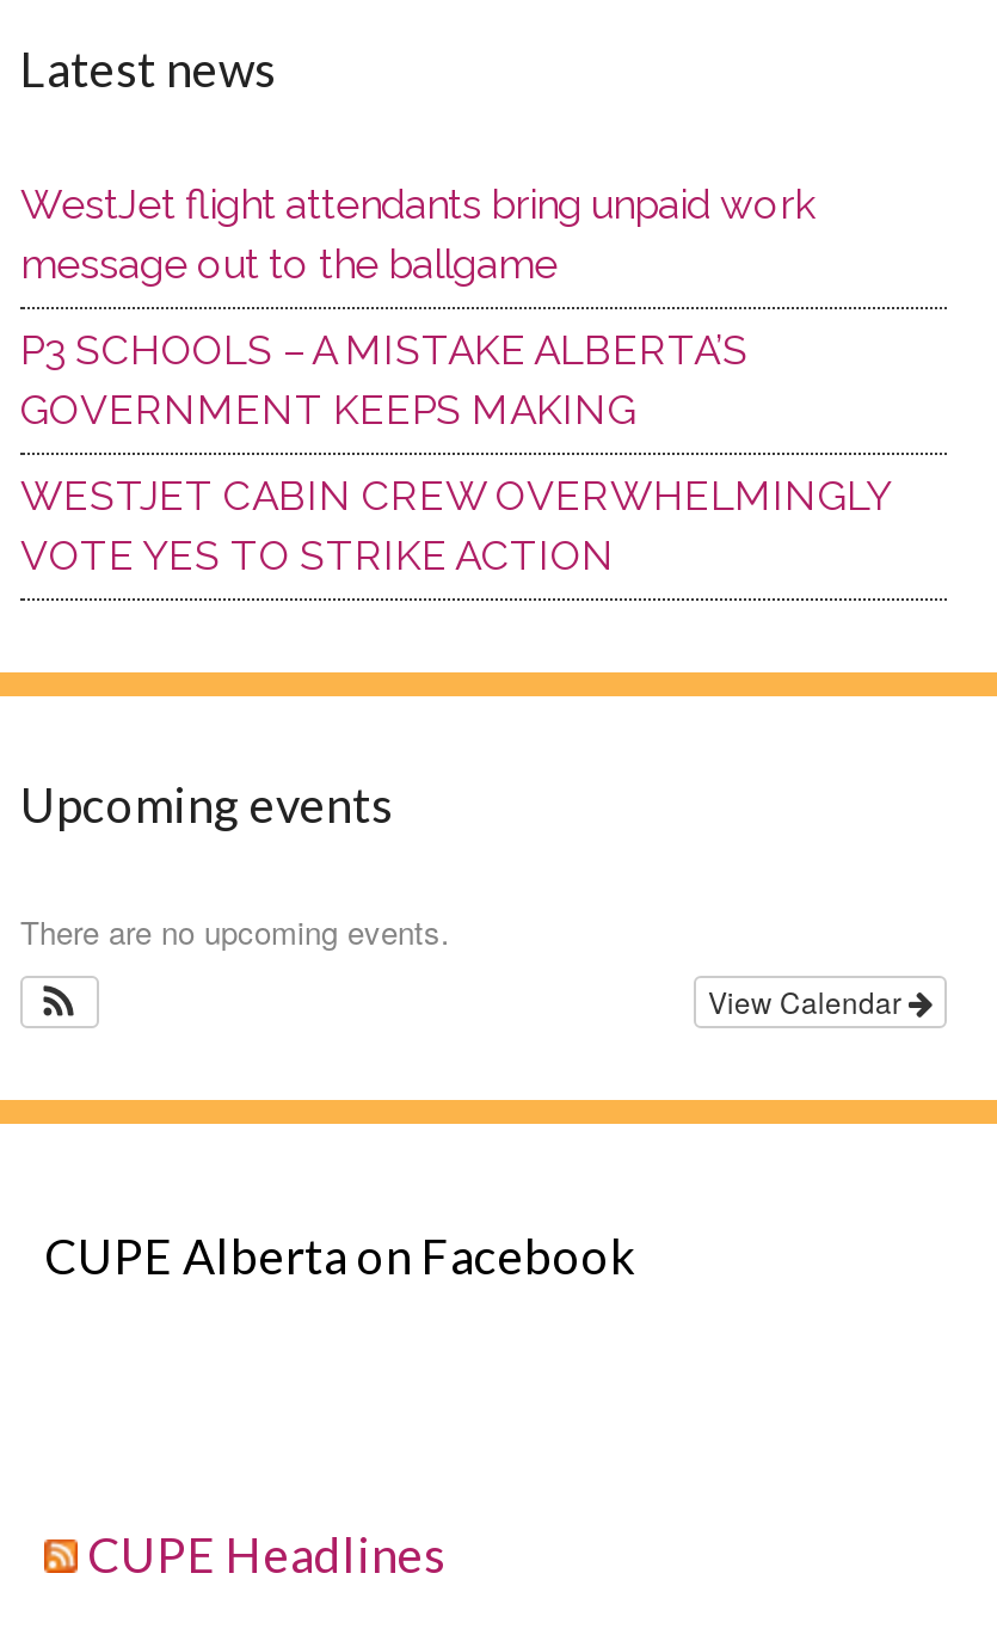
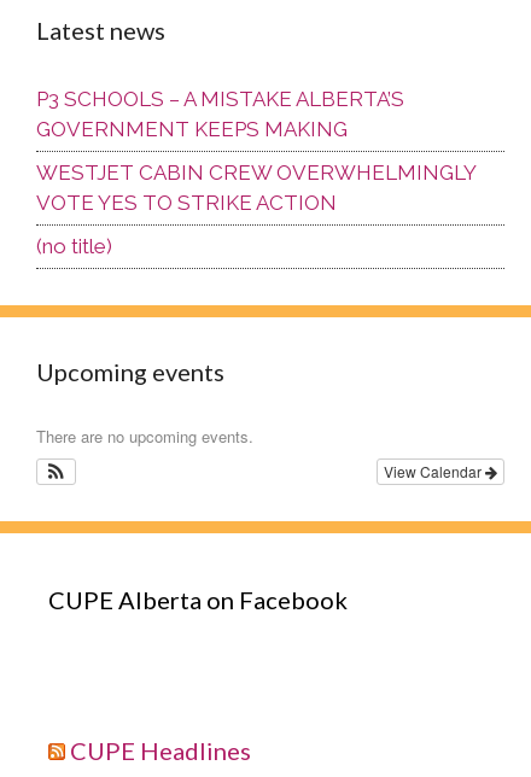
[20,180,816,287] WestJet flight attendants bring unpaid work | message out to the ballgame -> none
moved [20,326,890,579] -> [36,87,475,215]: P3 SCHOOLS – A MISTAKE ALBERTA’S | GOVERNMENT KEEPS MAKING | WESTJET CABIN CREW OVERWHELMINGLY | VOTE YES TO STRIKE ACTION
none -> [36,234,112,258] (no title)

